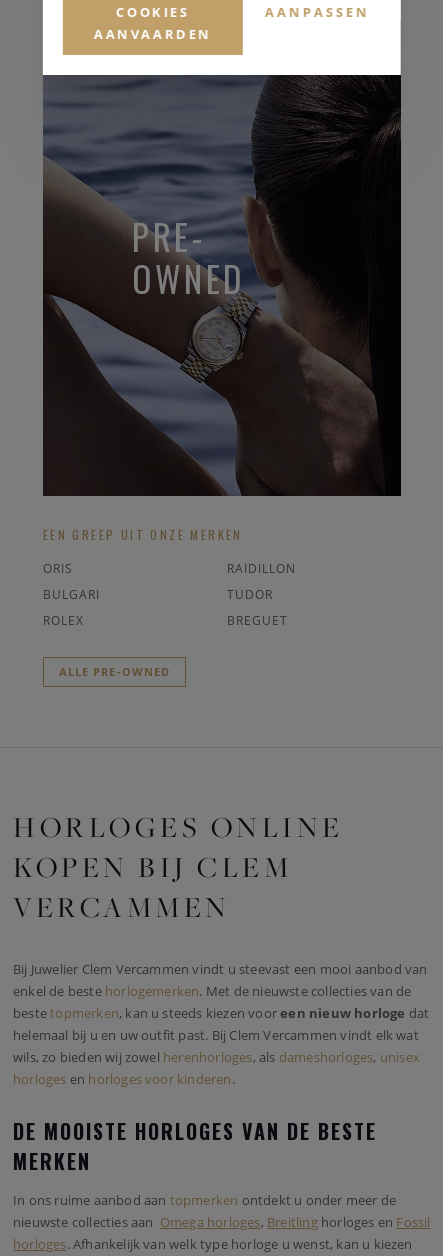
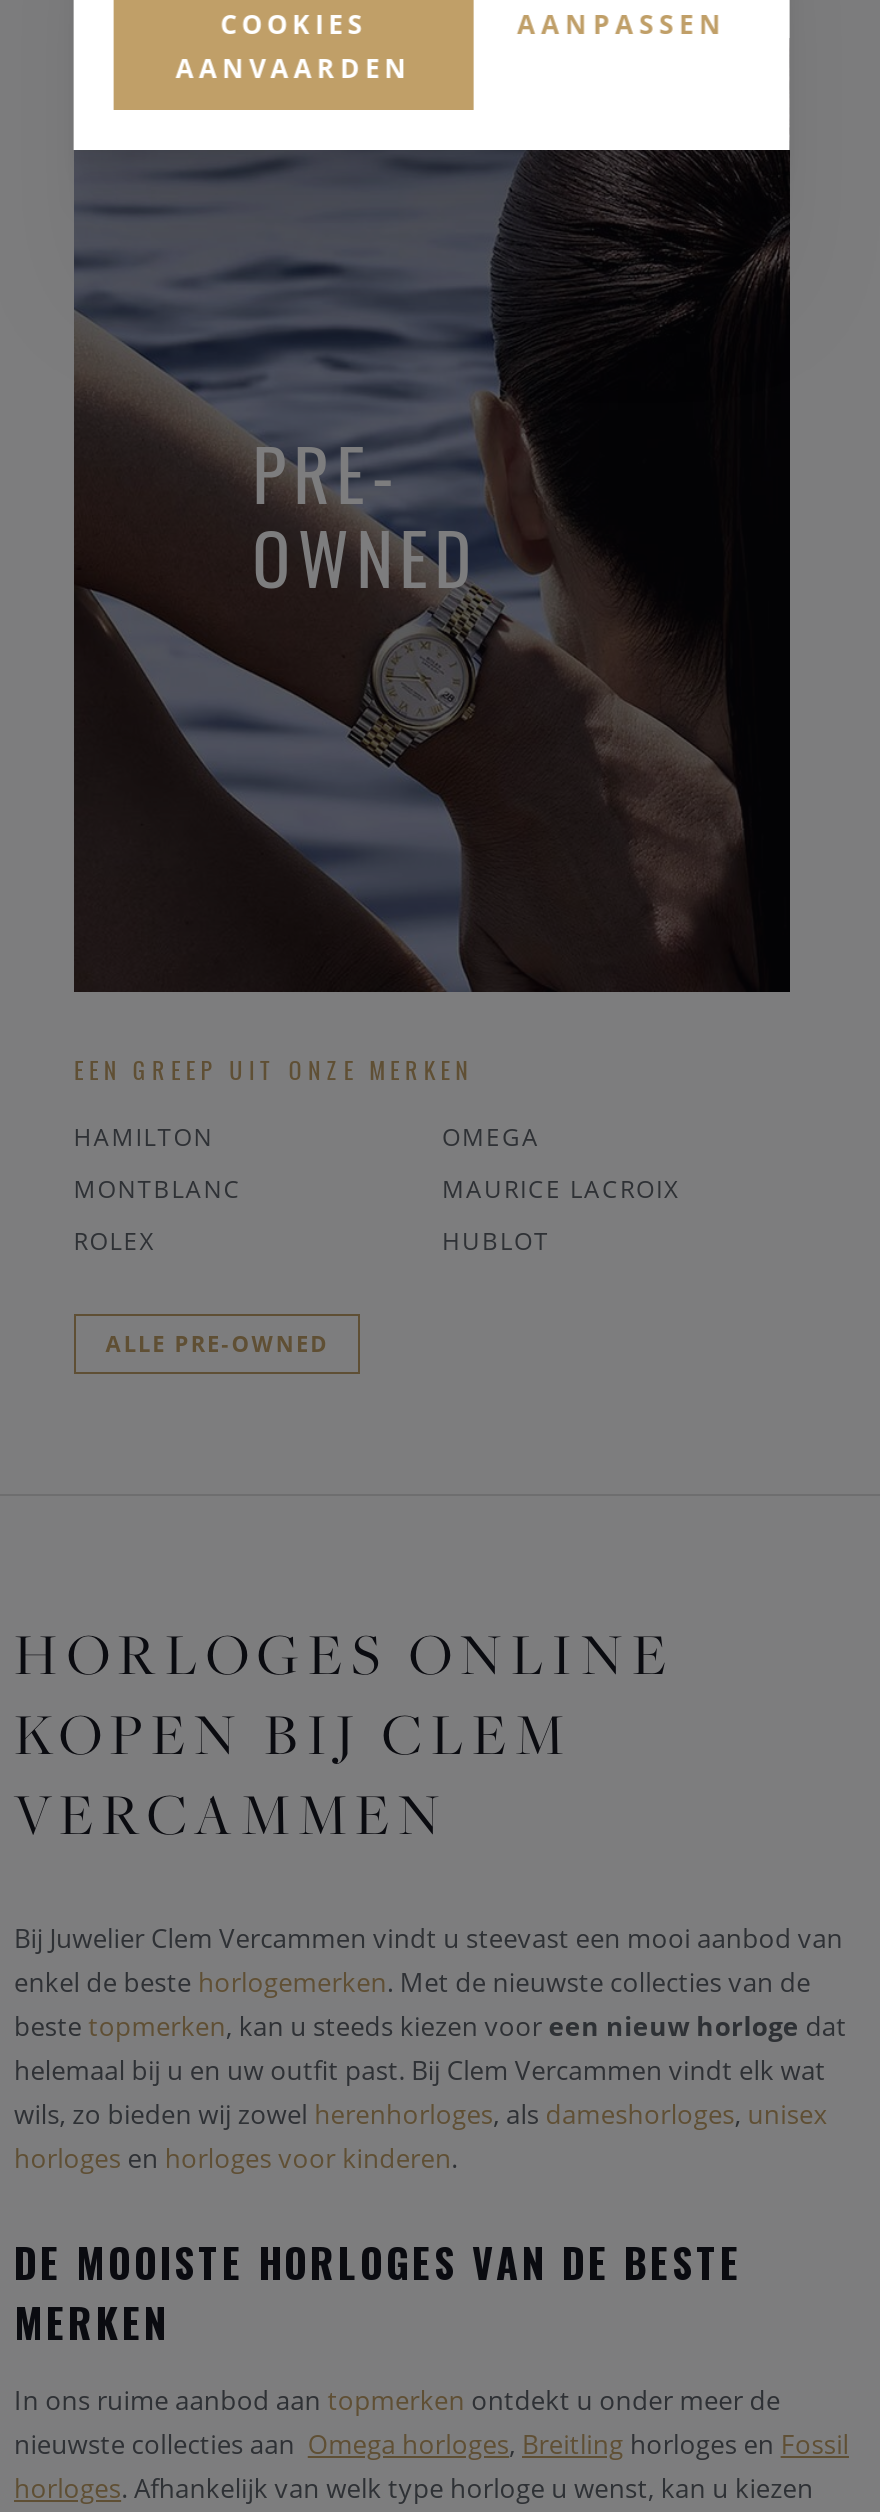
[43,560,296,577] ORIS | RAIDILLON -> [74,1121,540,1155] HAMILTON | OMEGA
[43,586,273,603] BULGARI | TUDOR -> [74,1173,680,1207] MONTBLANC | MAURICE LACROIX
[227,612,288,629] BREGUET -> [442,1225,550,1259] HUBLOT

